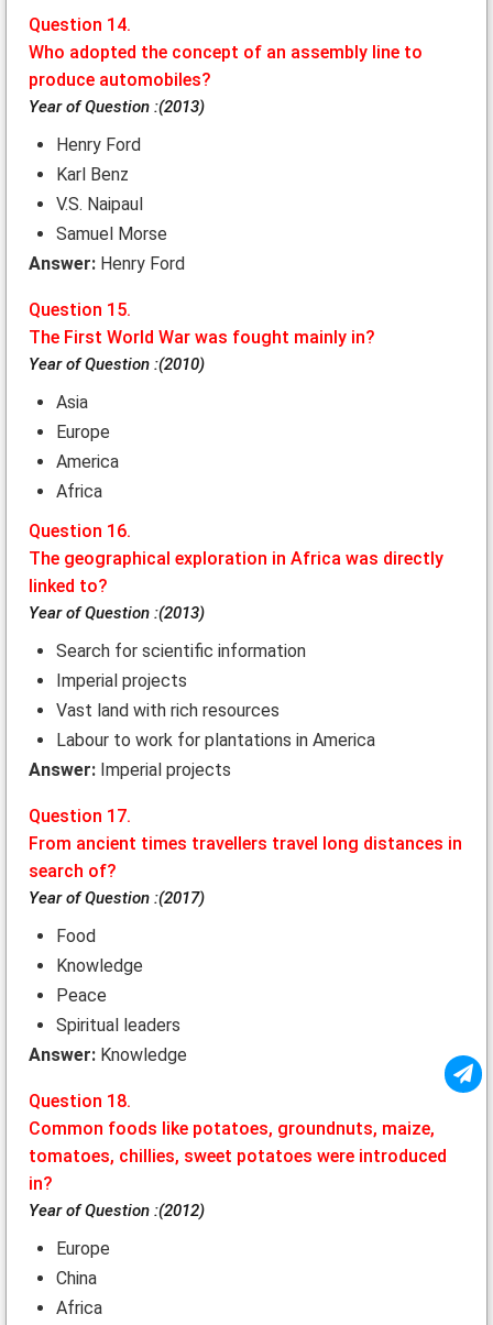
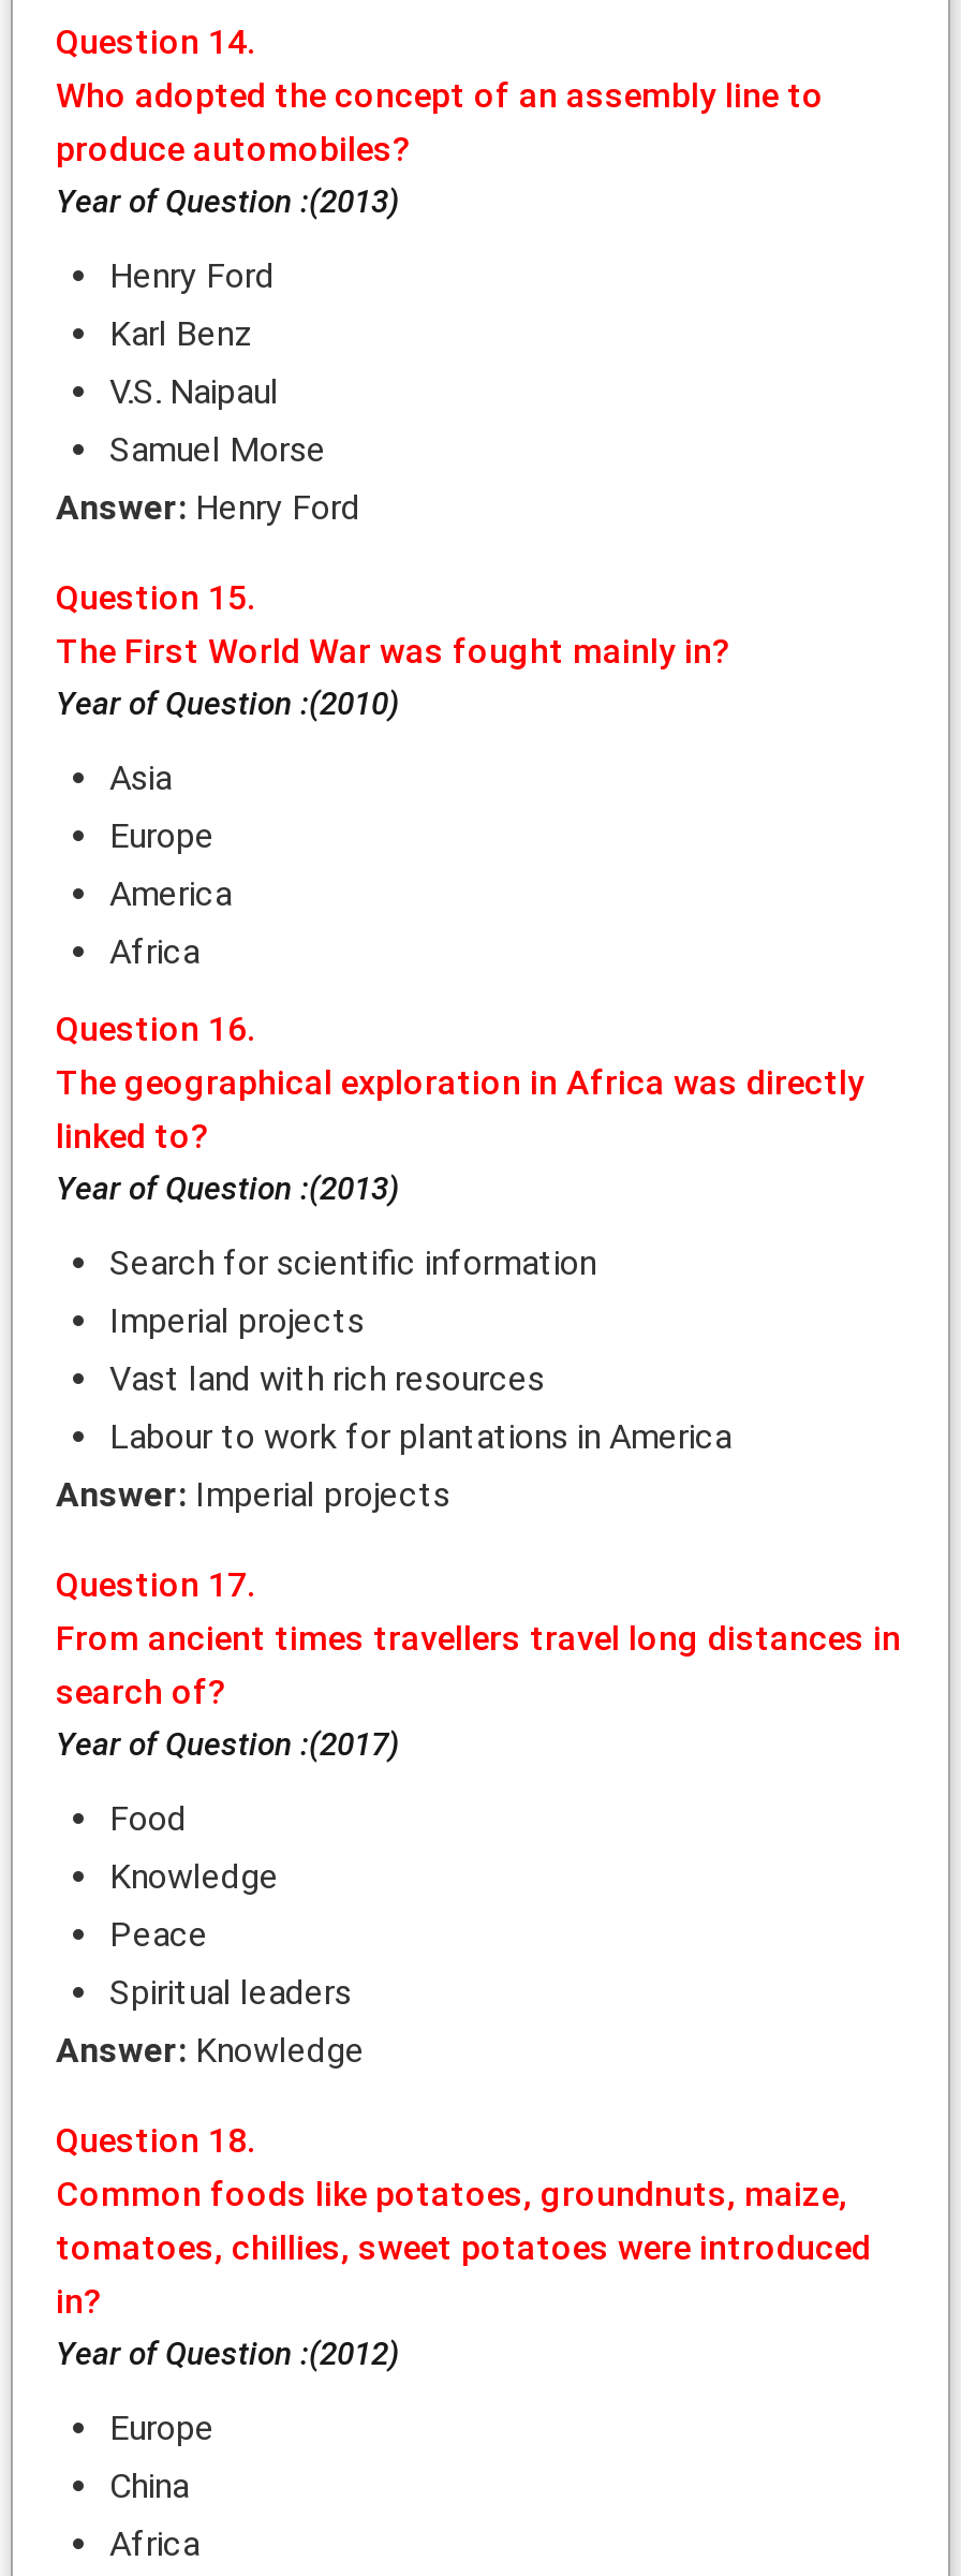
[443,1054,483,1094] [image] -> none

